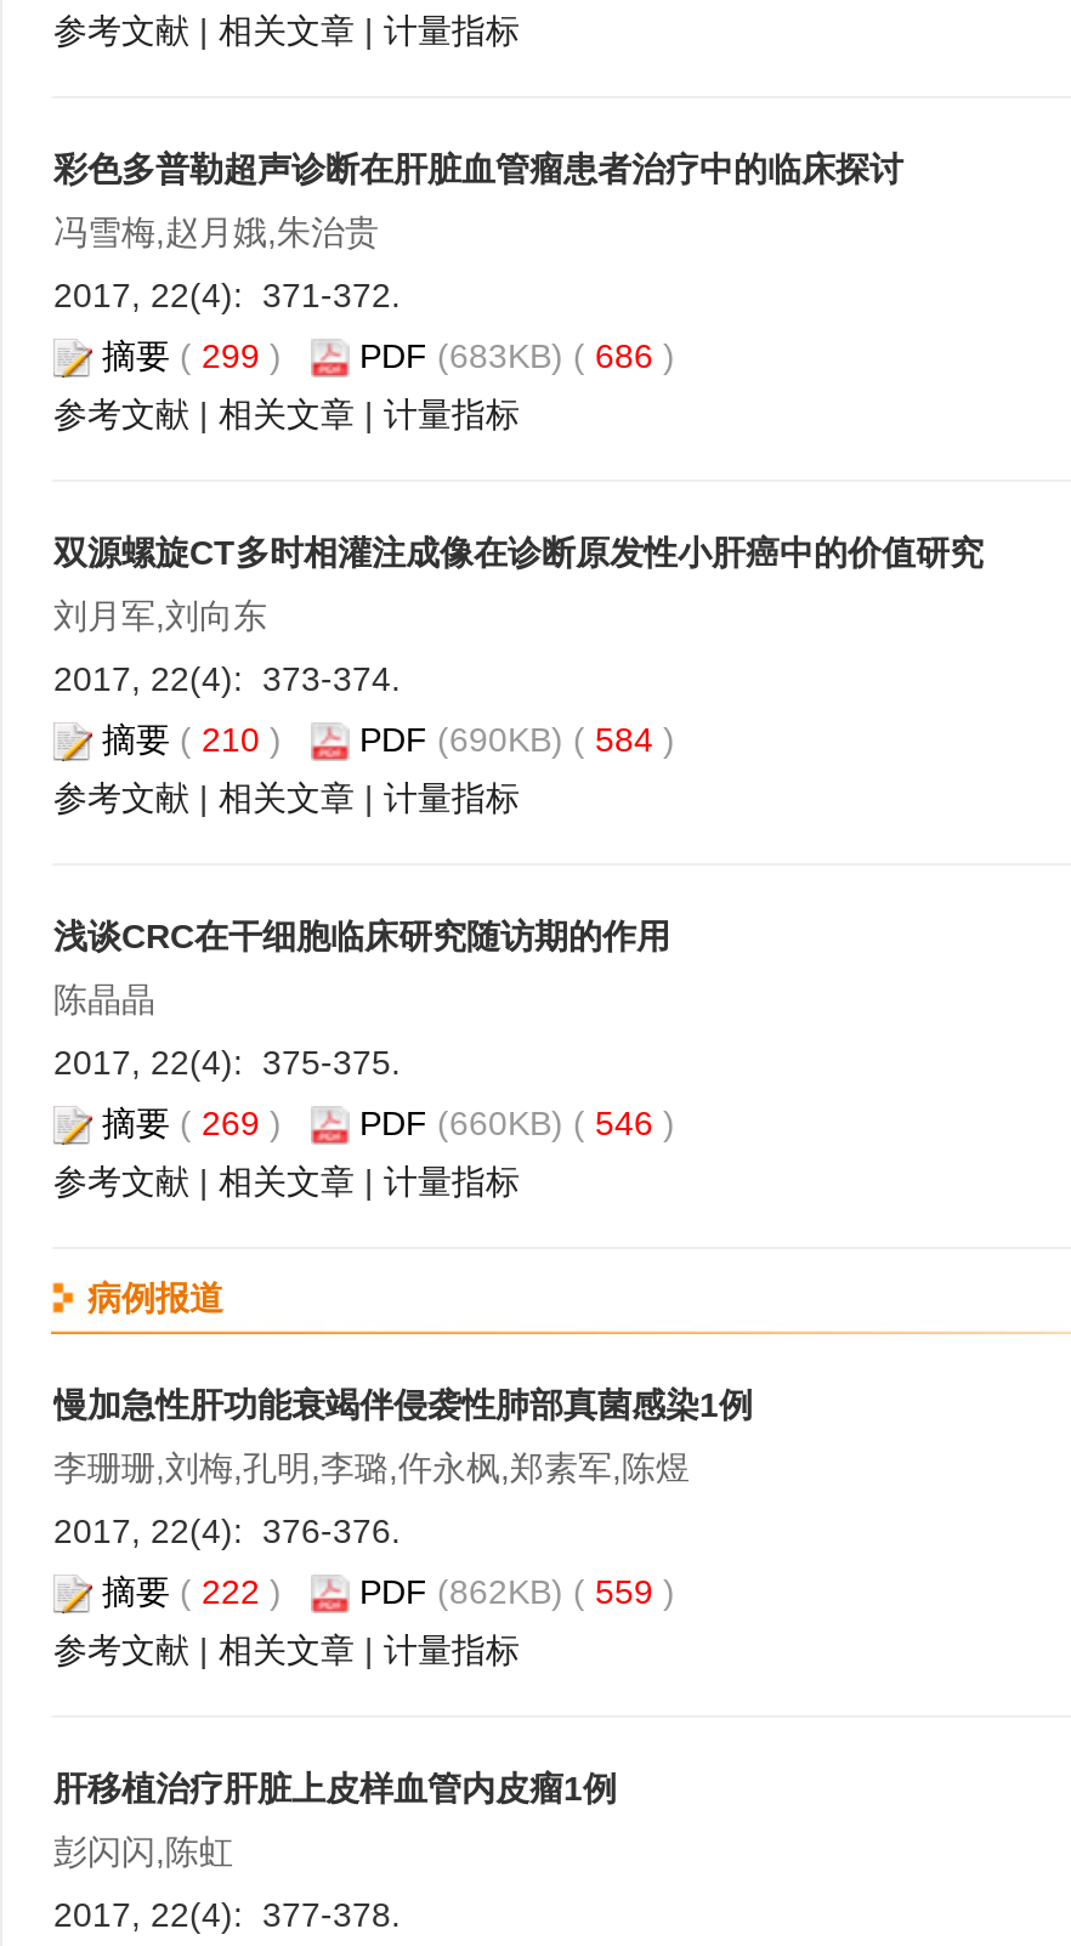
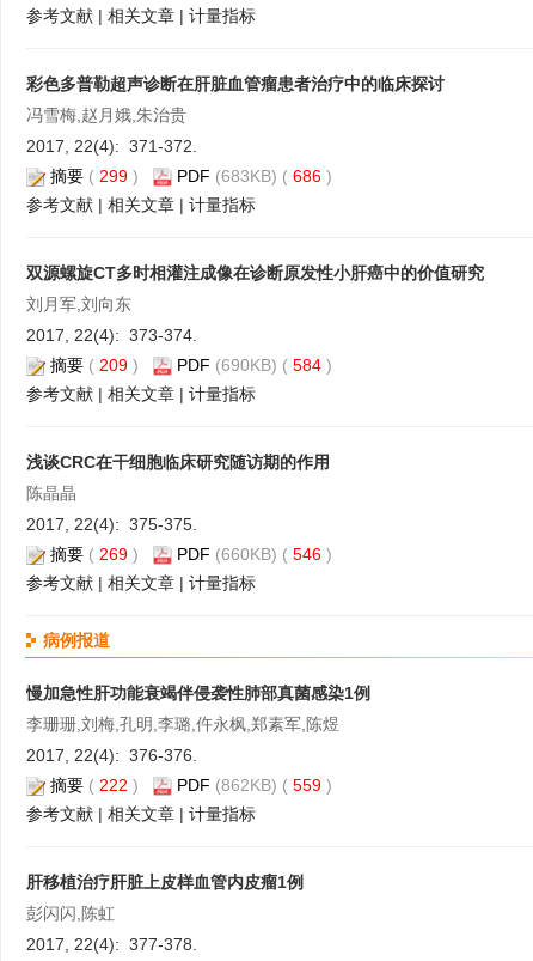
[102,720,695,759] 摘要(210) PDF (690KB) (584) -> [50,355,342,375] 摘要(209) PDF (690KB) (584)

